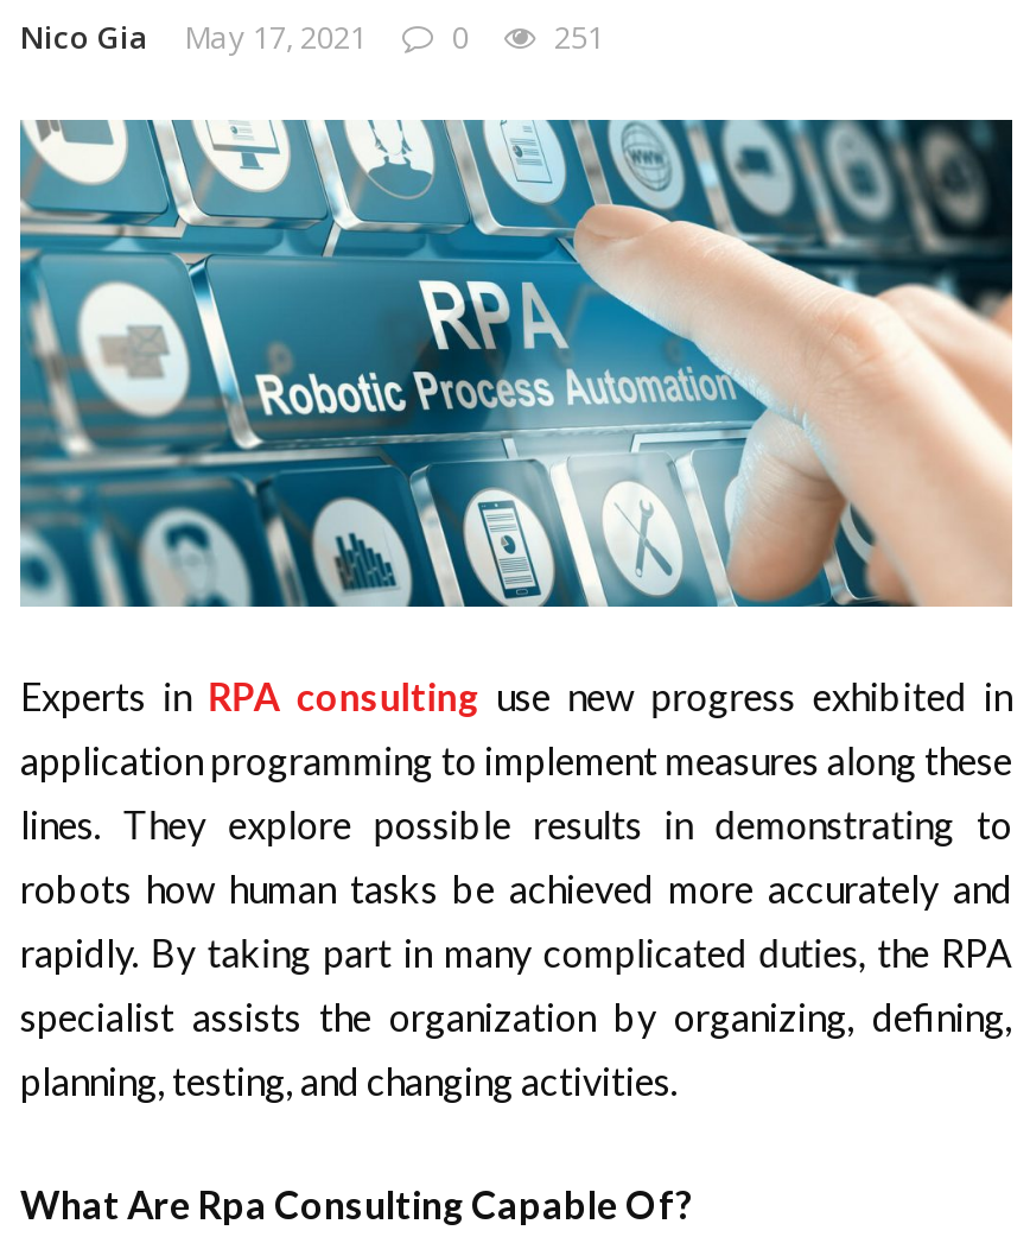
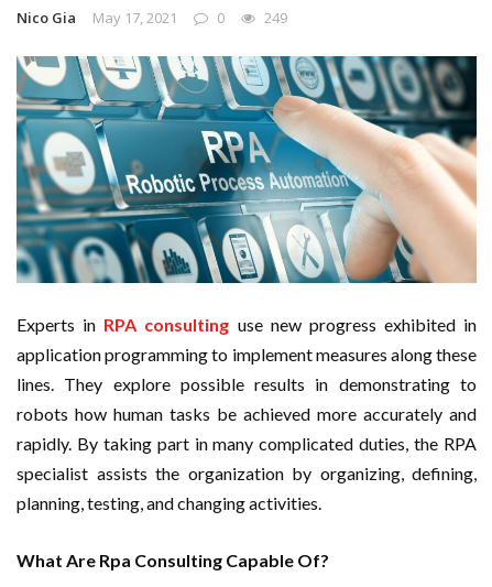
[20,15,604,58] Nico Gia May 17, 2021 0 251 -> [17,8,287,28] Nico Gia May 17, 2021 0 249

